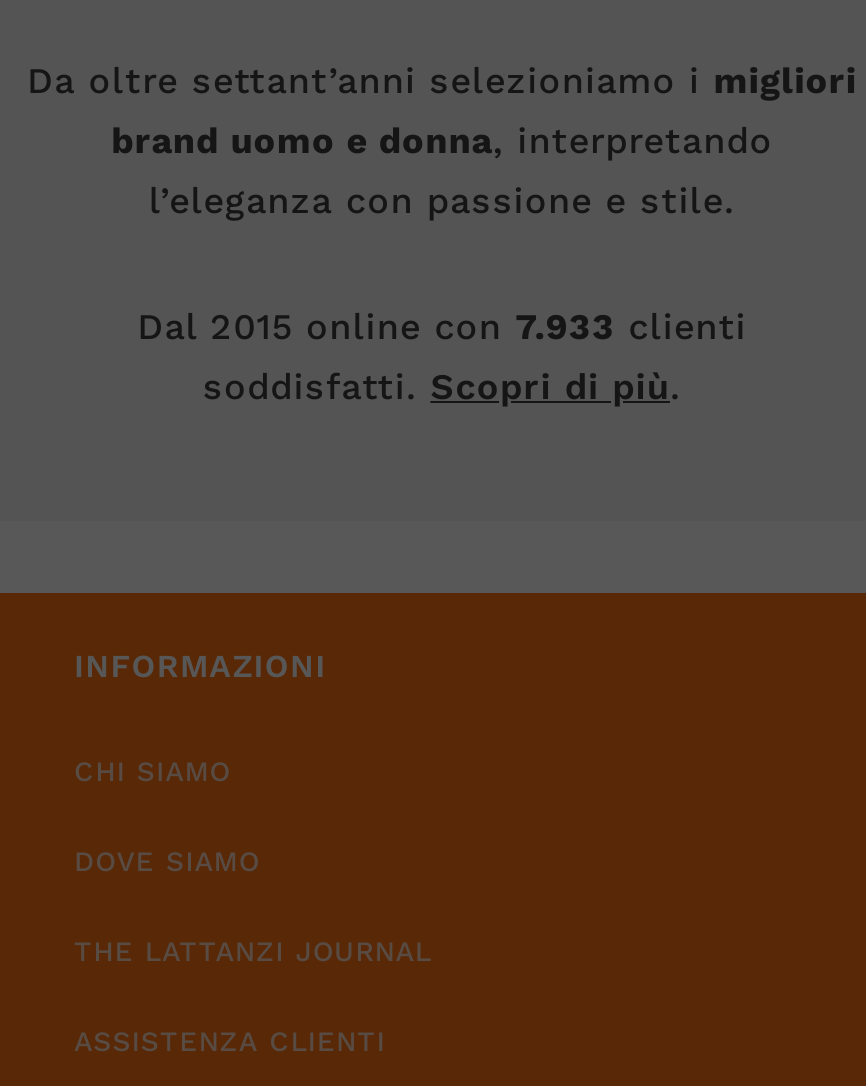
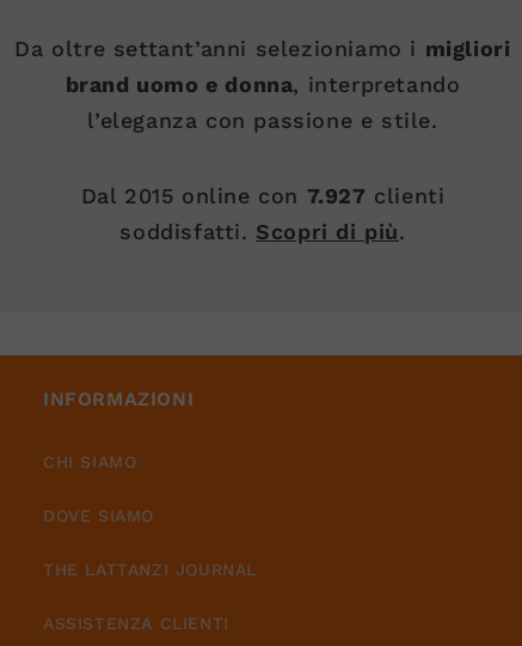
[137,304,747,346] Dal 2015 online con 7.933 clienti -> [81,183,445,208] Dal 2015 online con 7.927 clienti

